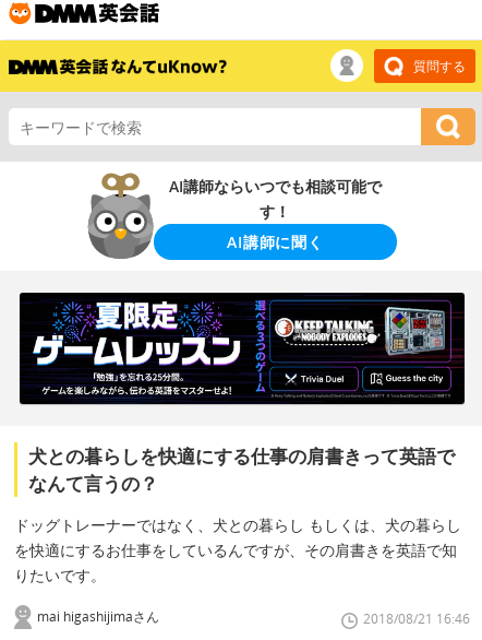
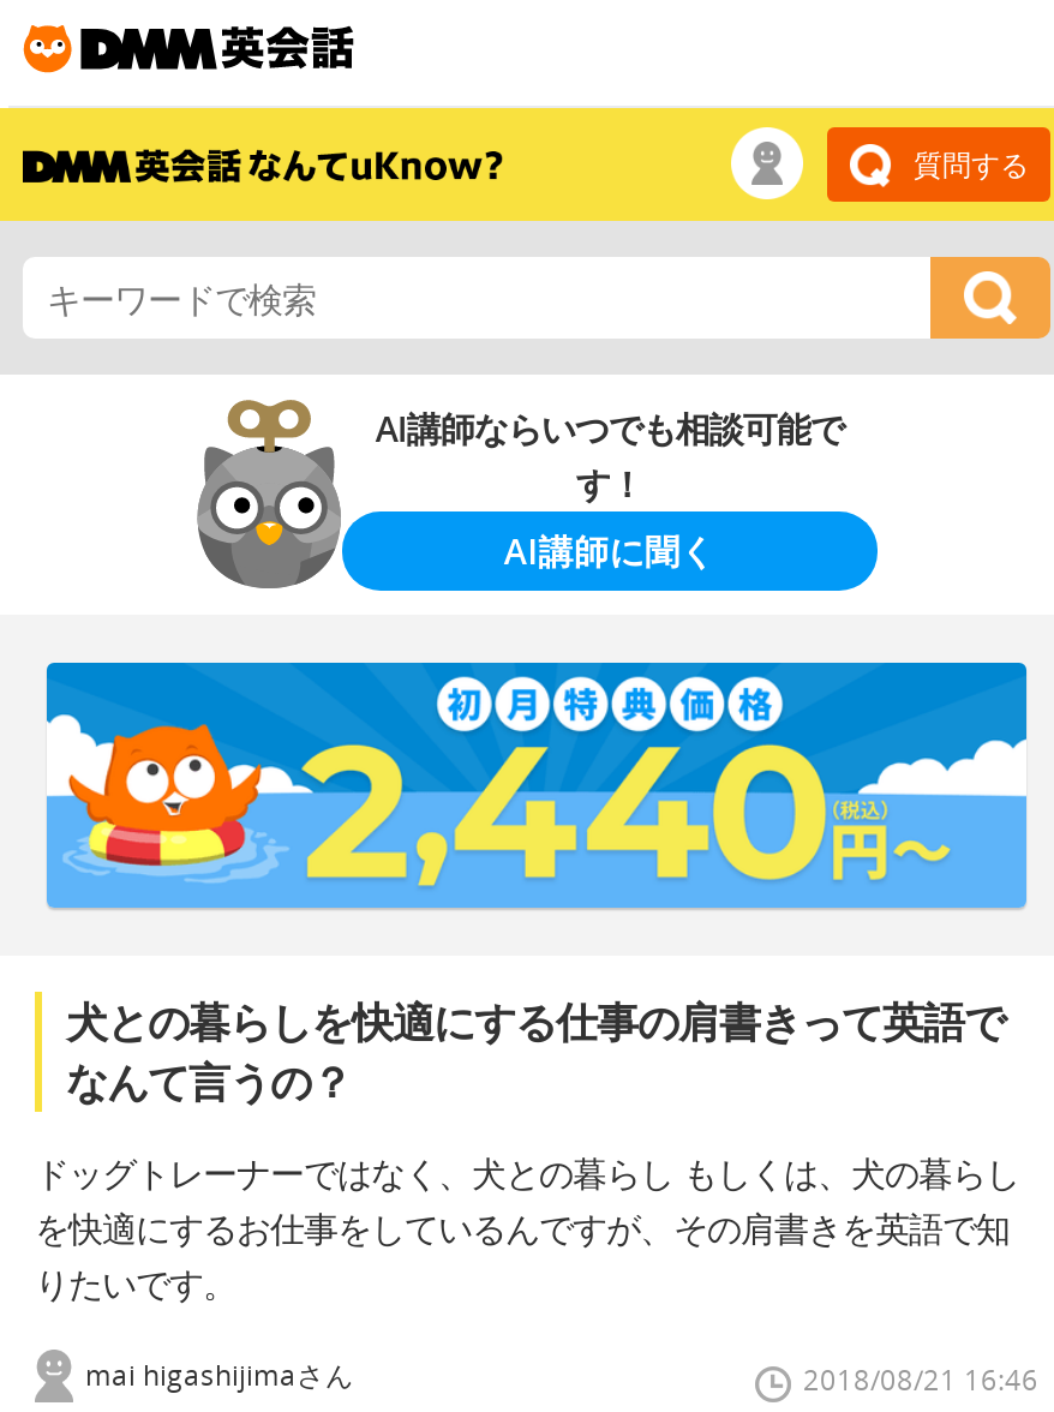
[19,292,466,405] [image] -> [44,660,1029,910] [image]

